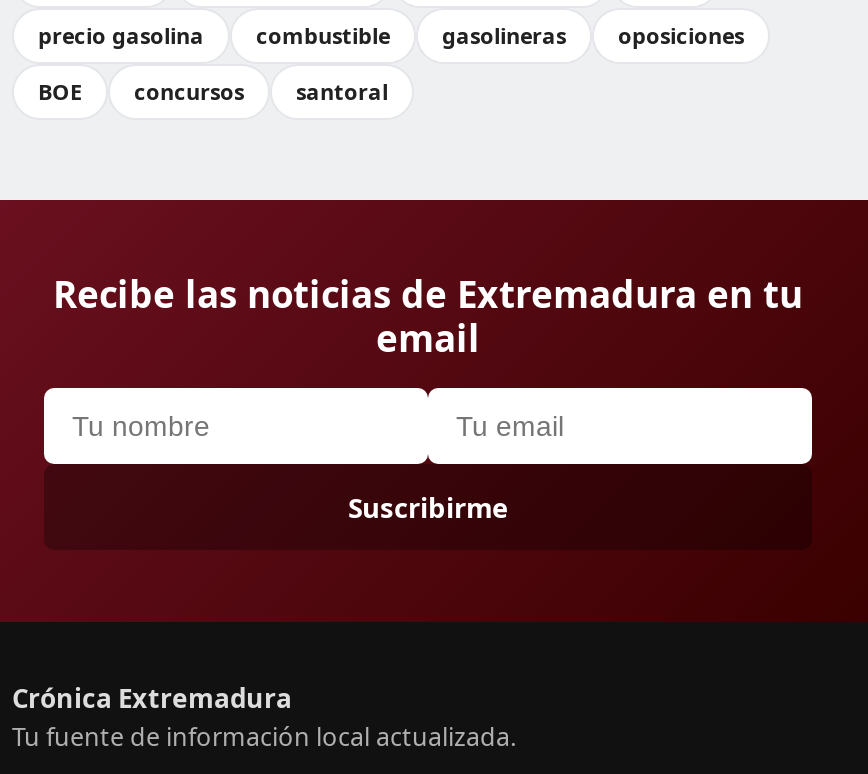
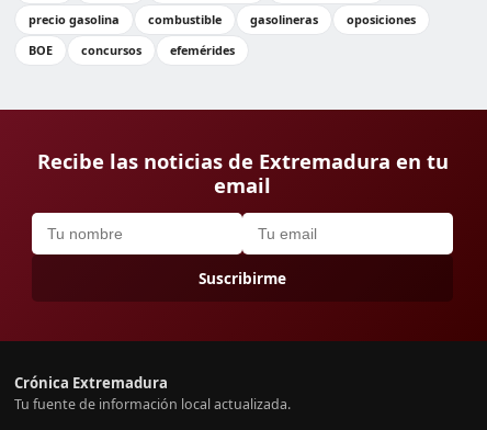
[296,76,388,106] santoral -> [170,42,235,58] efemérides

